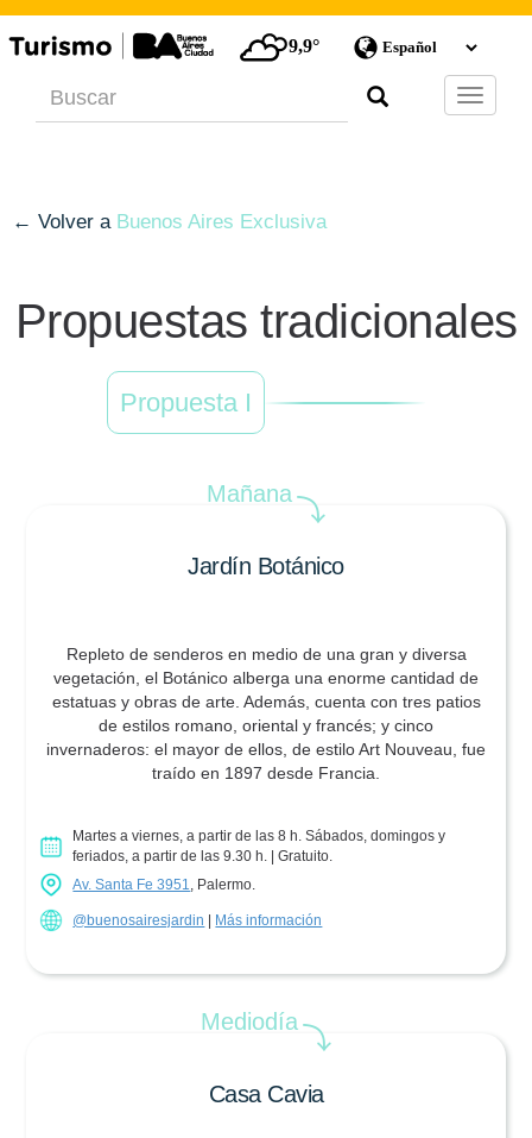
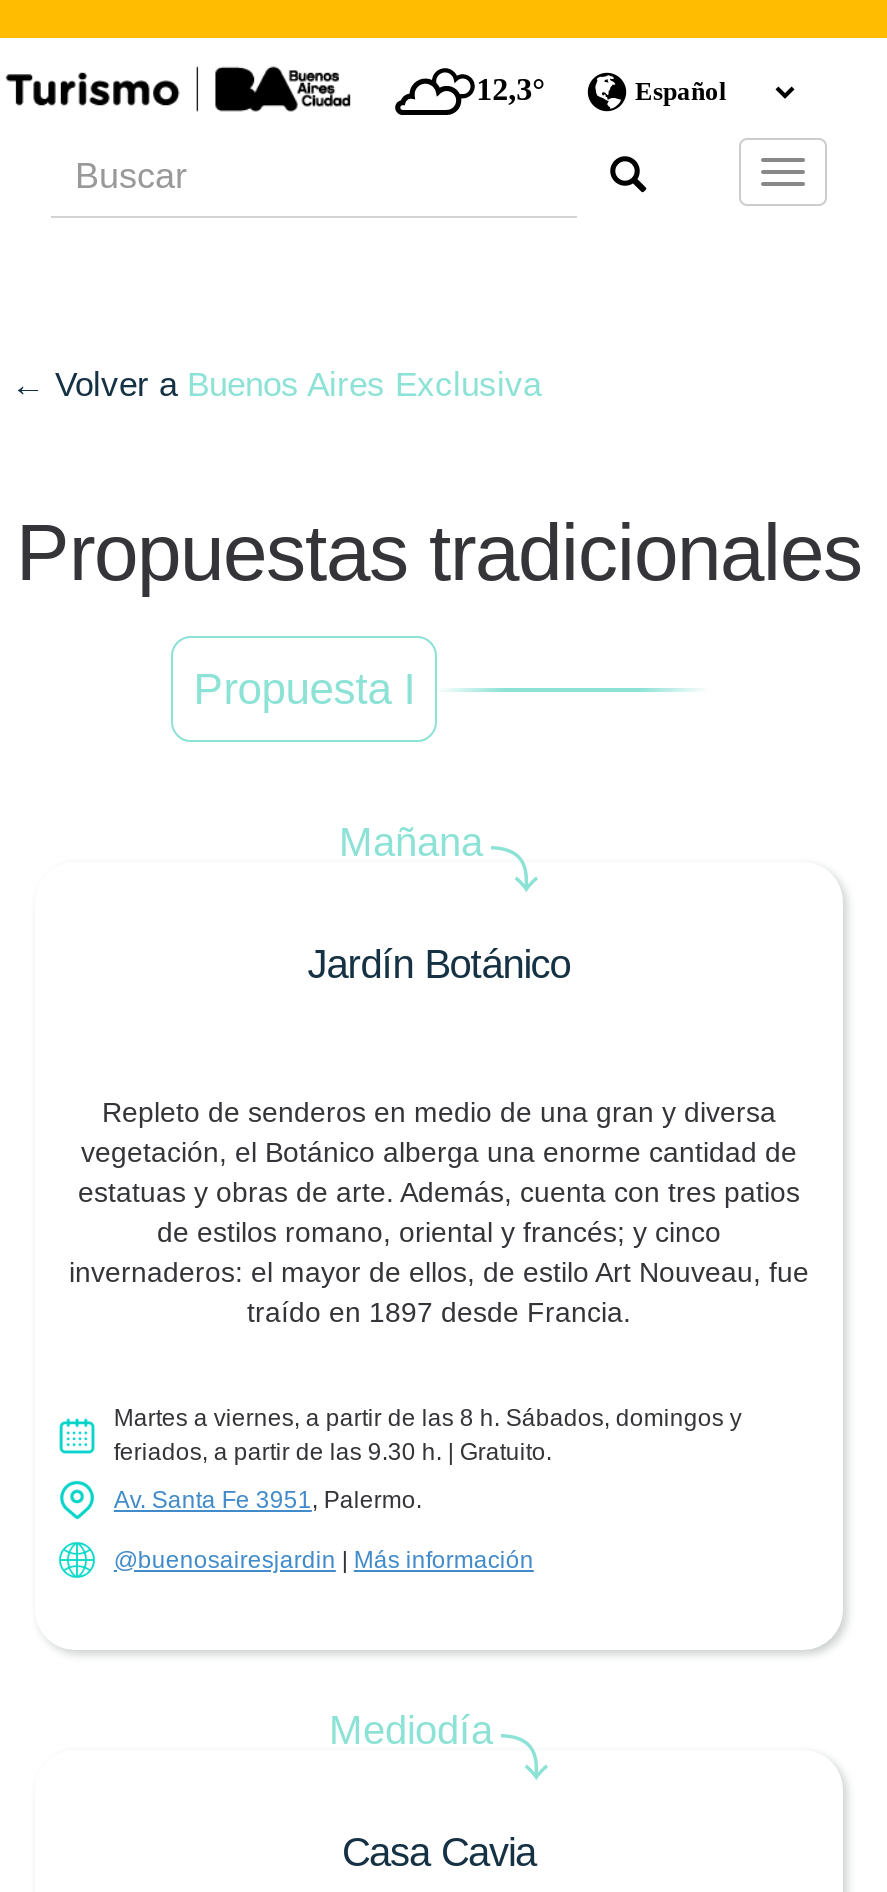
[288,36,319,56] 9,9° -> [476,72,544,106] 12,3°

